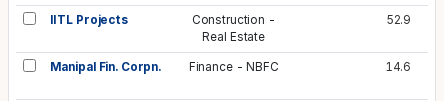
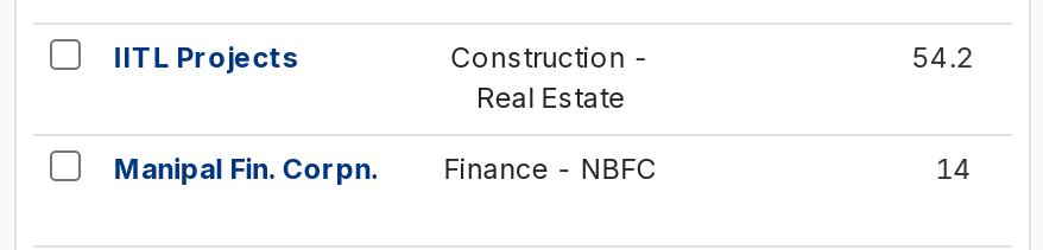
[386,13,411,27] 52.9 -> [912,42,972,75] 54.2
[385,60,411,74] 14.6 -> [935,154,972,187] 14

